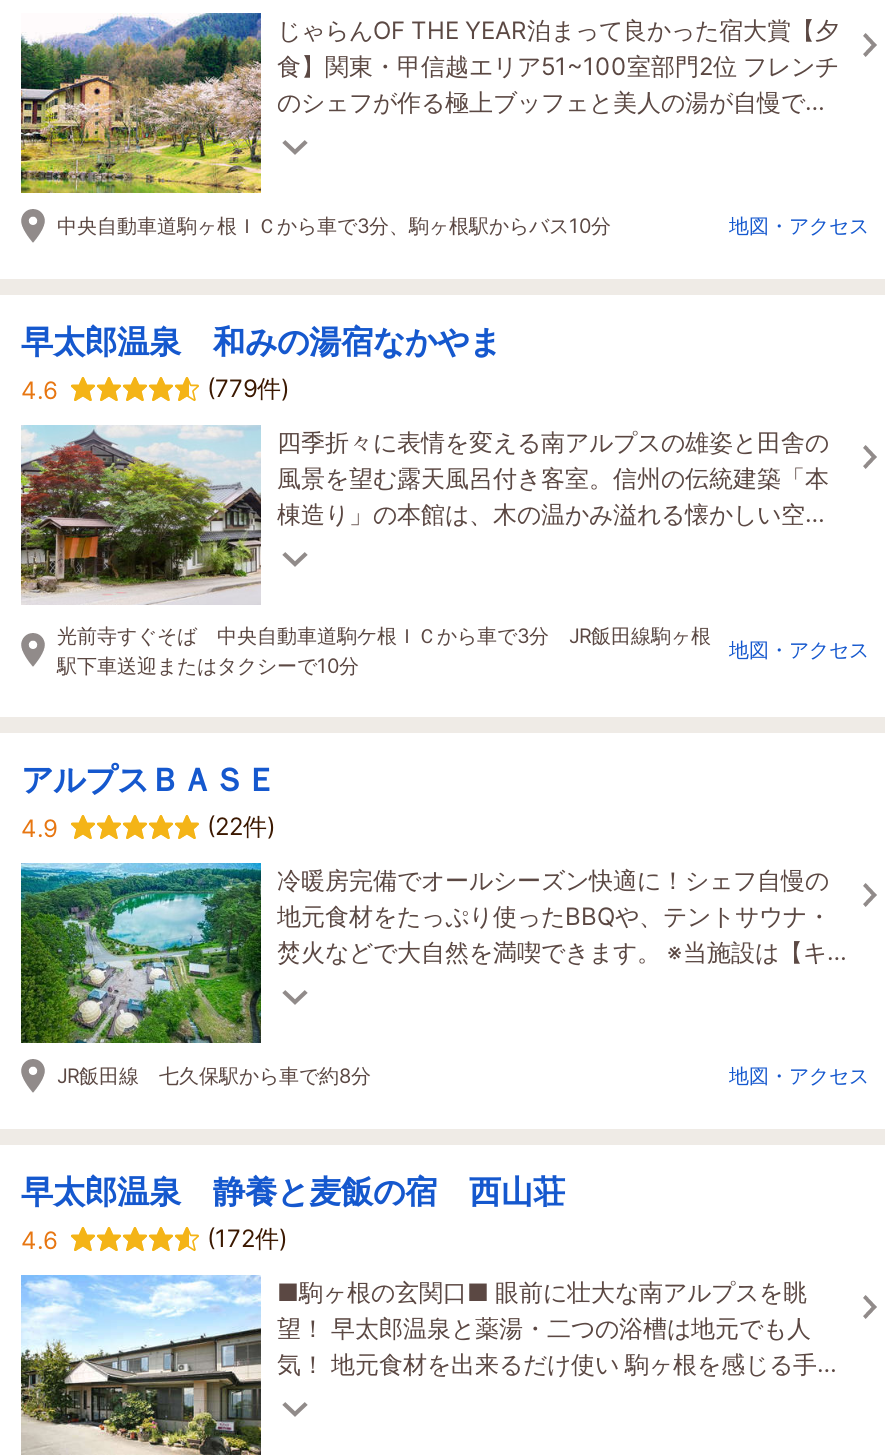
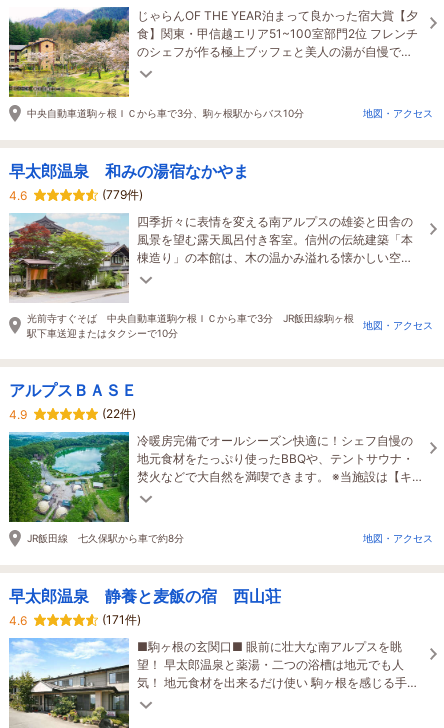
[207,1222,287,1252] (172件) -> [102,612,141,627] (171件)

